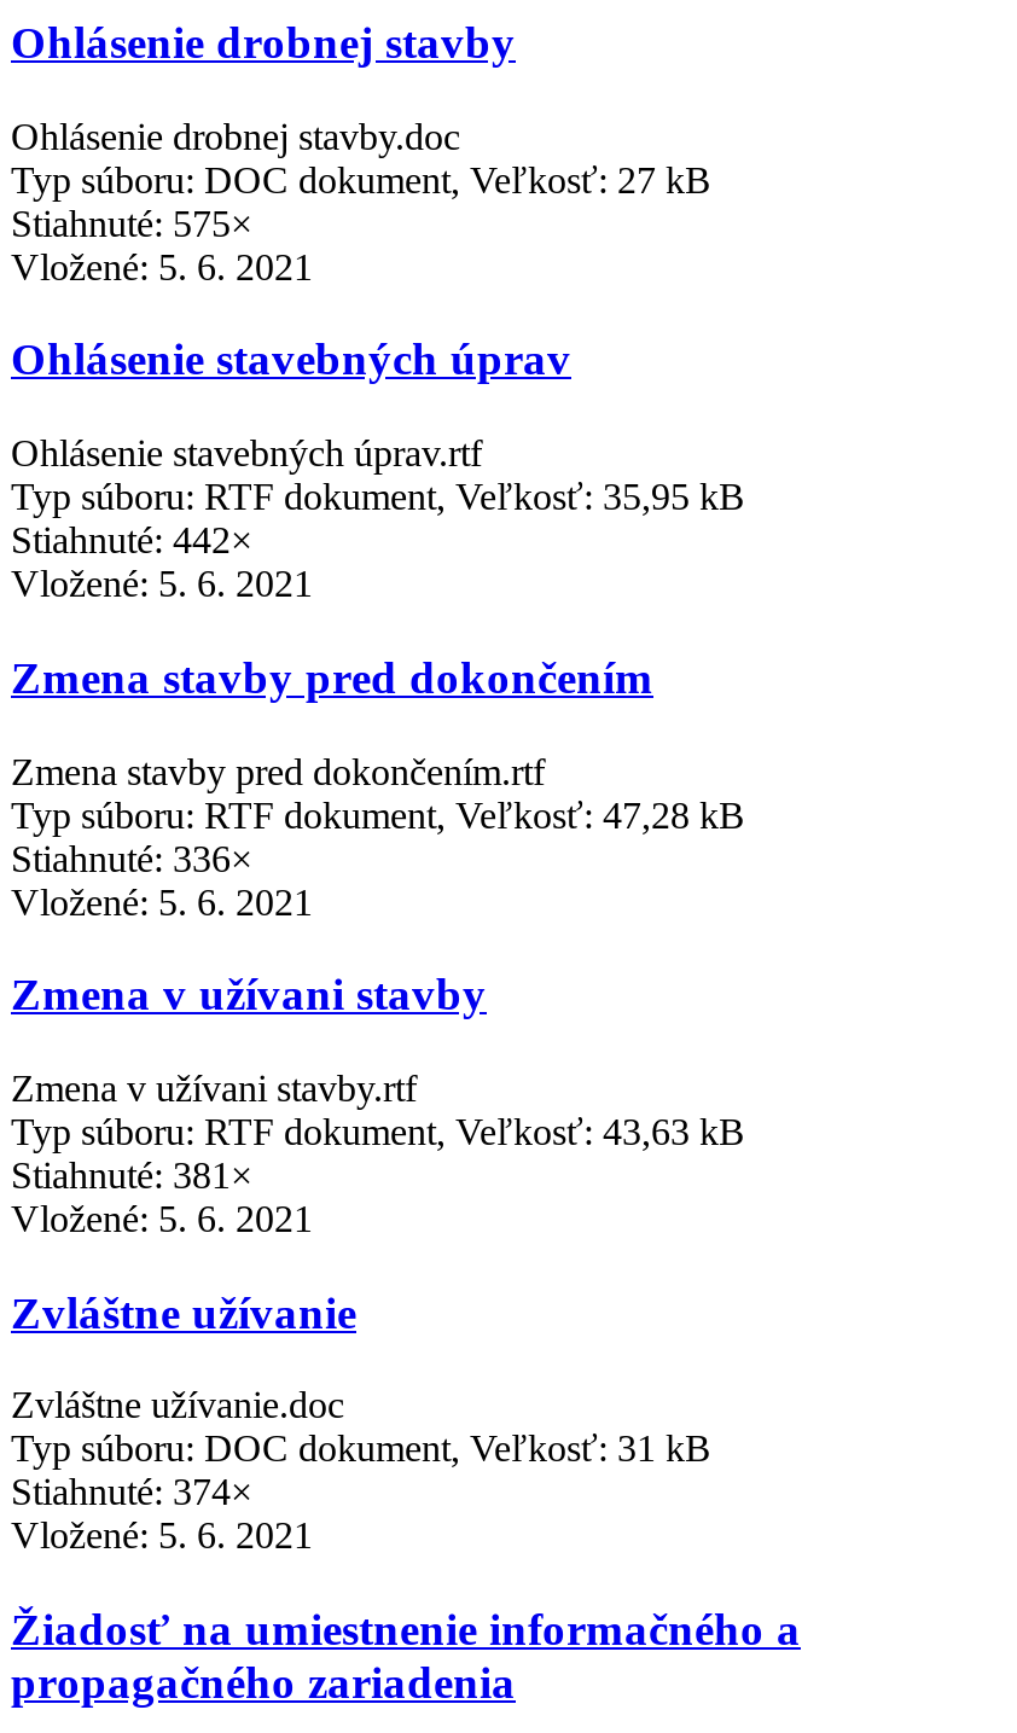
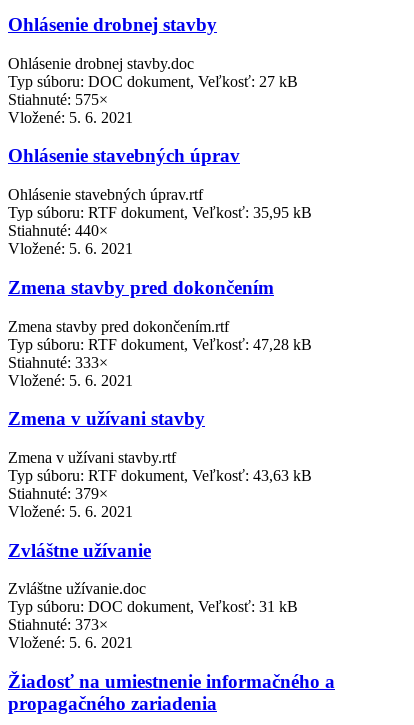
[11,520,252,561] Stiahnuté: 442× -> [8,222,108,239] Stiahnuté: 440×
[11,837,252,878] Stiahnuté: 336× -> [8,353,108,370] Stiahnuté: 333×
[11,1155,252,1196] Stiahnuté: 381× -> [8,485,108,502] Stiahnuté: 379×
[11,1472,252,1513] Stiahnuté: 374× -> [8,616,108,633] Stiahnuté: 373×

